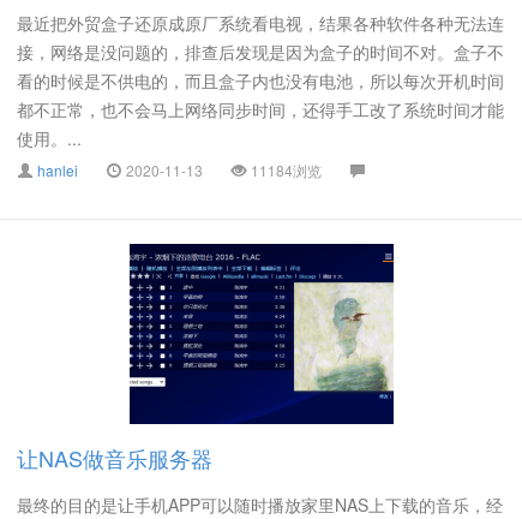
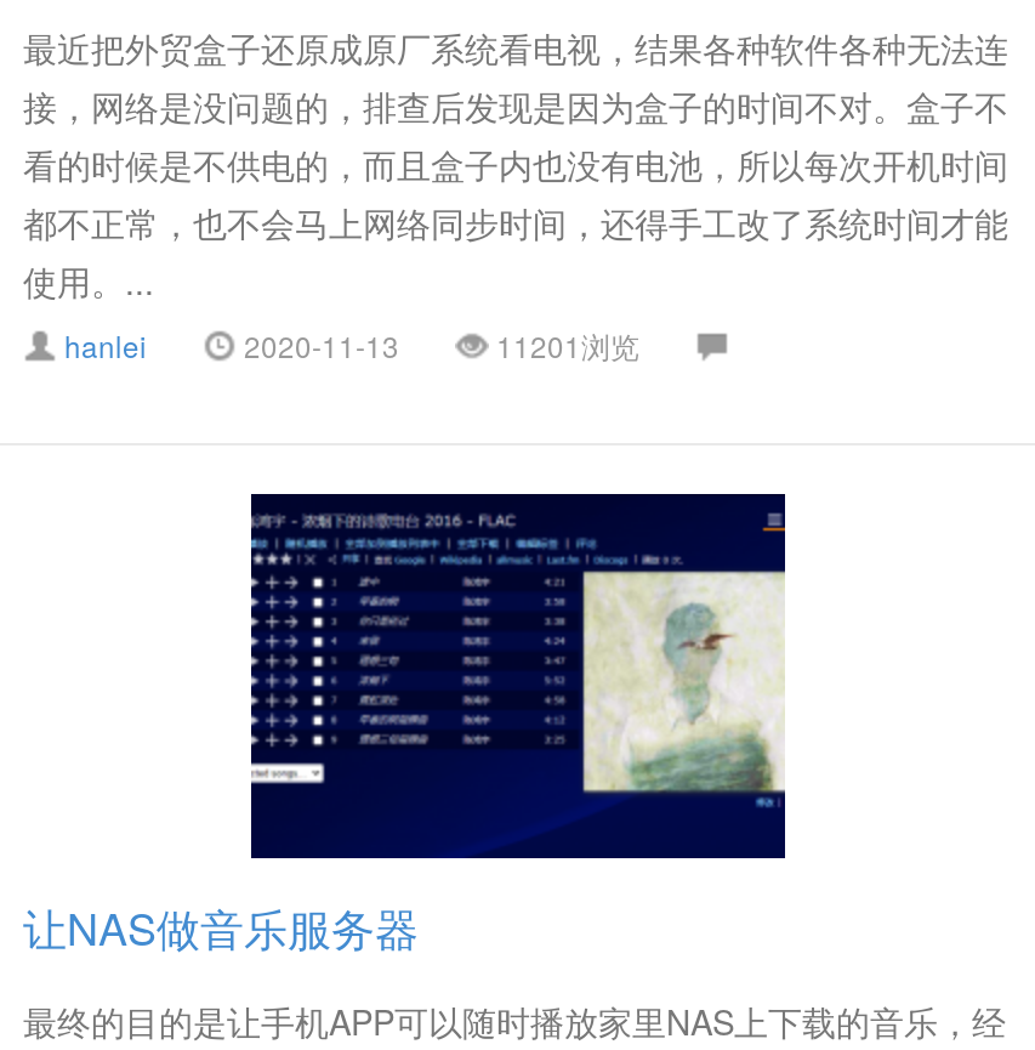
[247,159,322,180] 11184浏览 -> [489,323,639,364] 11201浏览

